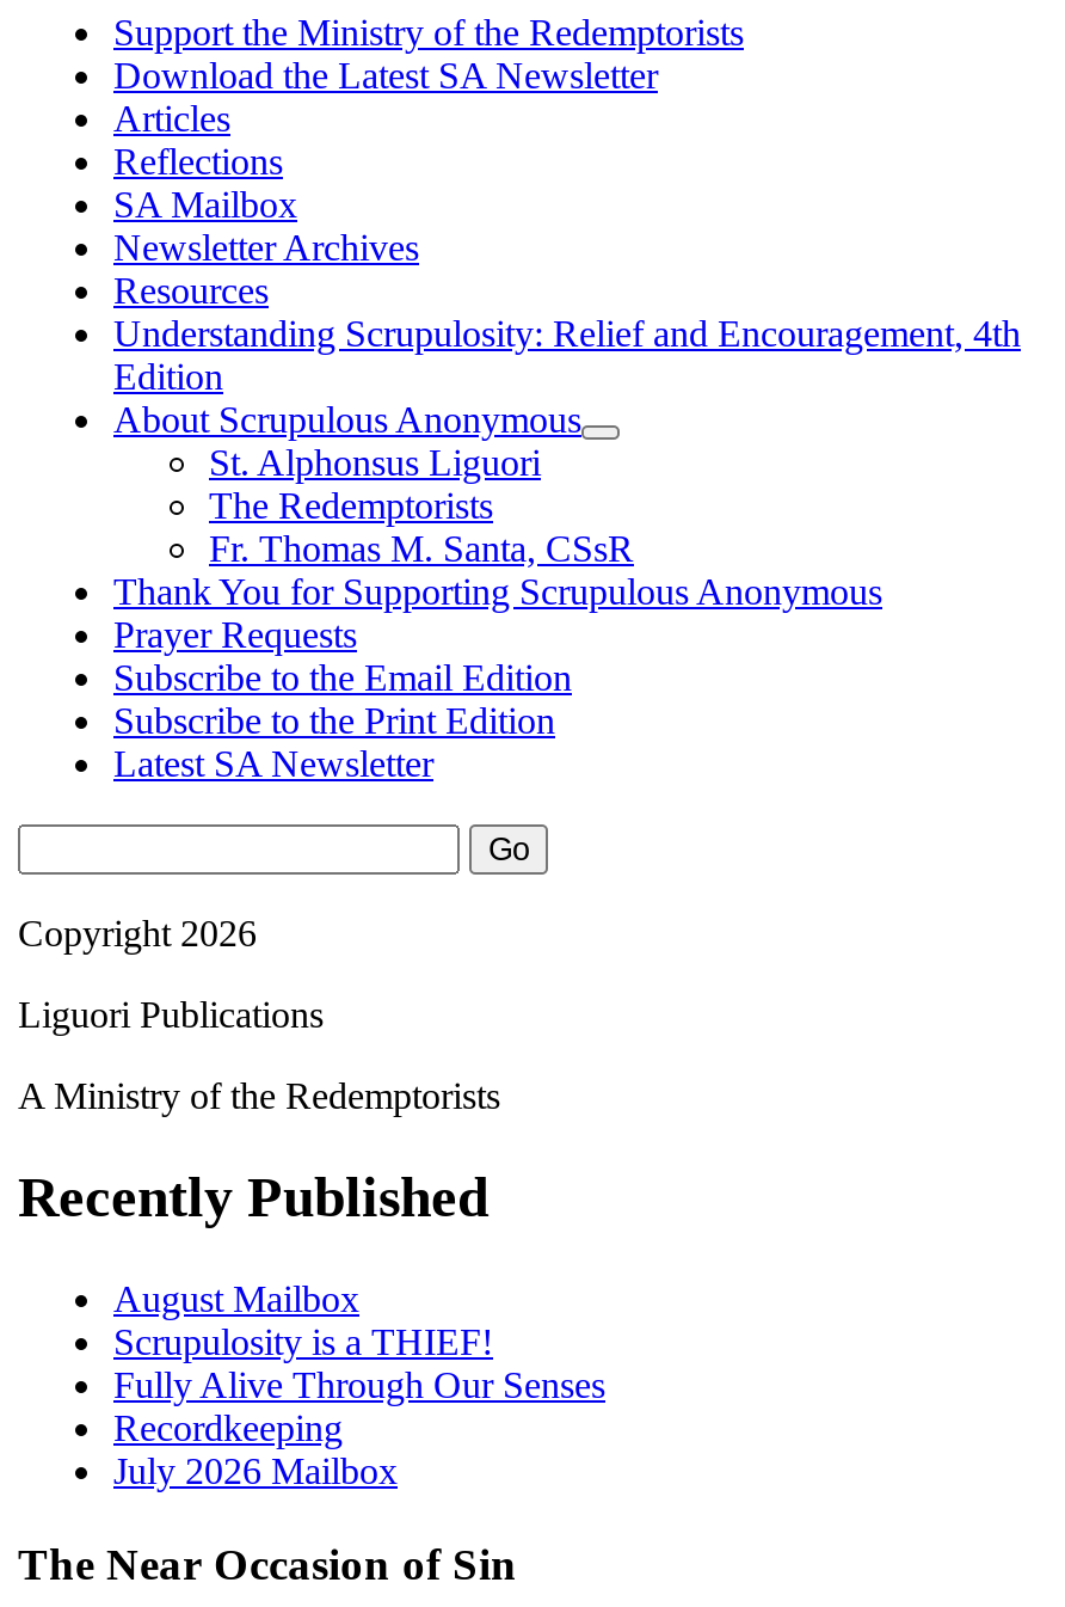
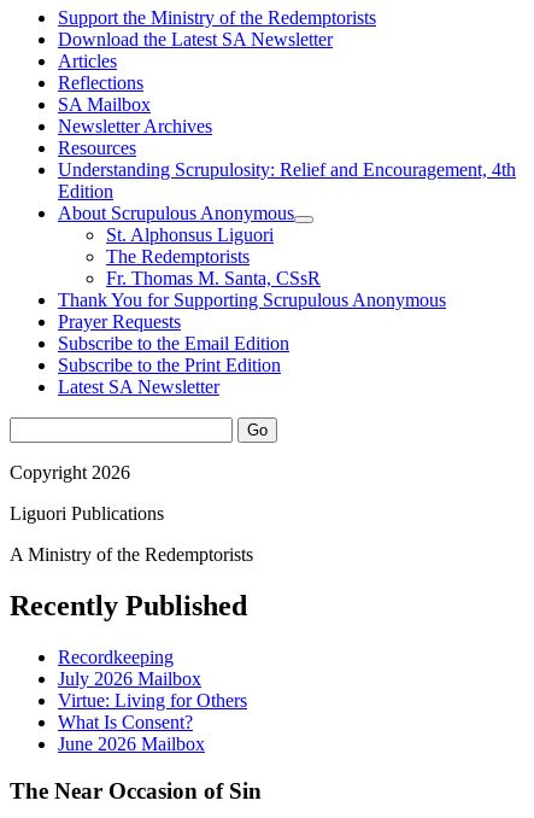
[113,1278,605,1405] August Mailbox | Scrupulosity is a THIEF! | Fully Alive Through Our Senses -> none
moved [113,1407,398,1491] -> [58,646,201,689]: Recordkeeping | July 2026 Mailbox
none -> [58,690,247,754] Virtue: Living for Others | What Is Consent? | June 2026 Mailbox

